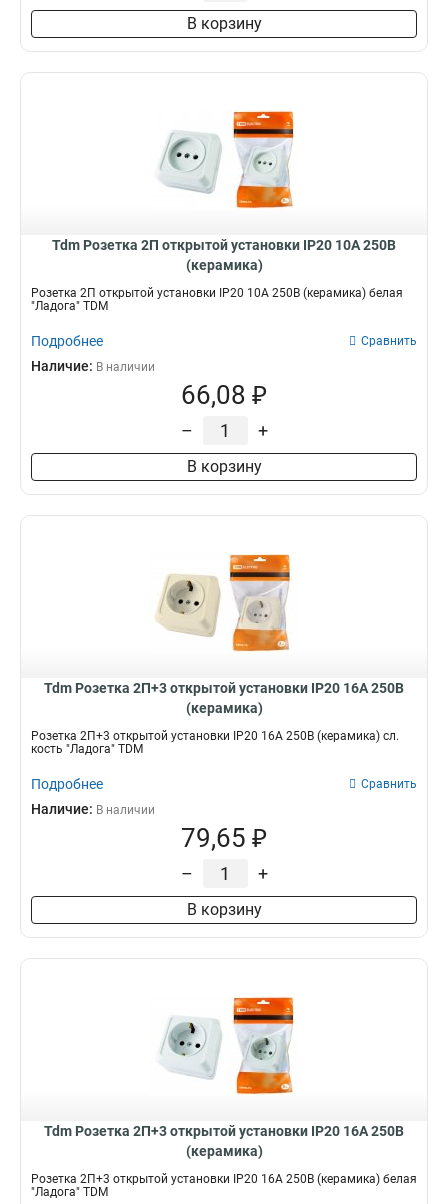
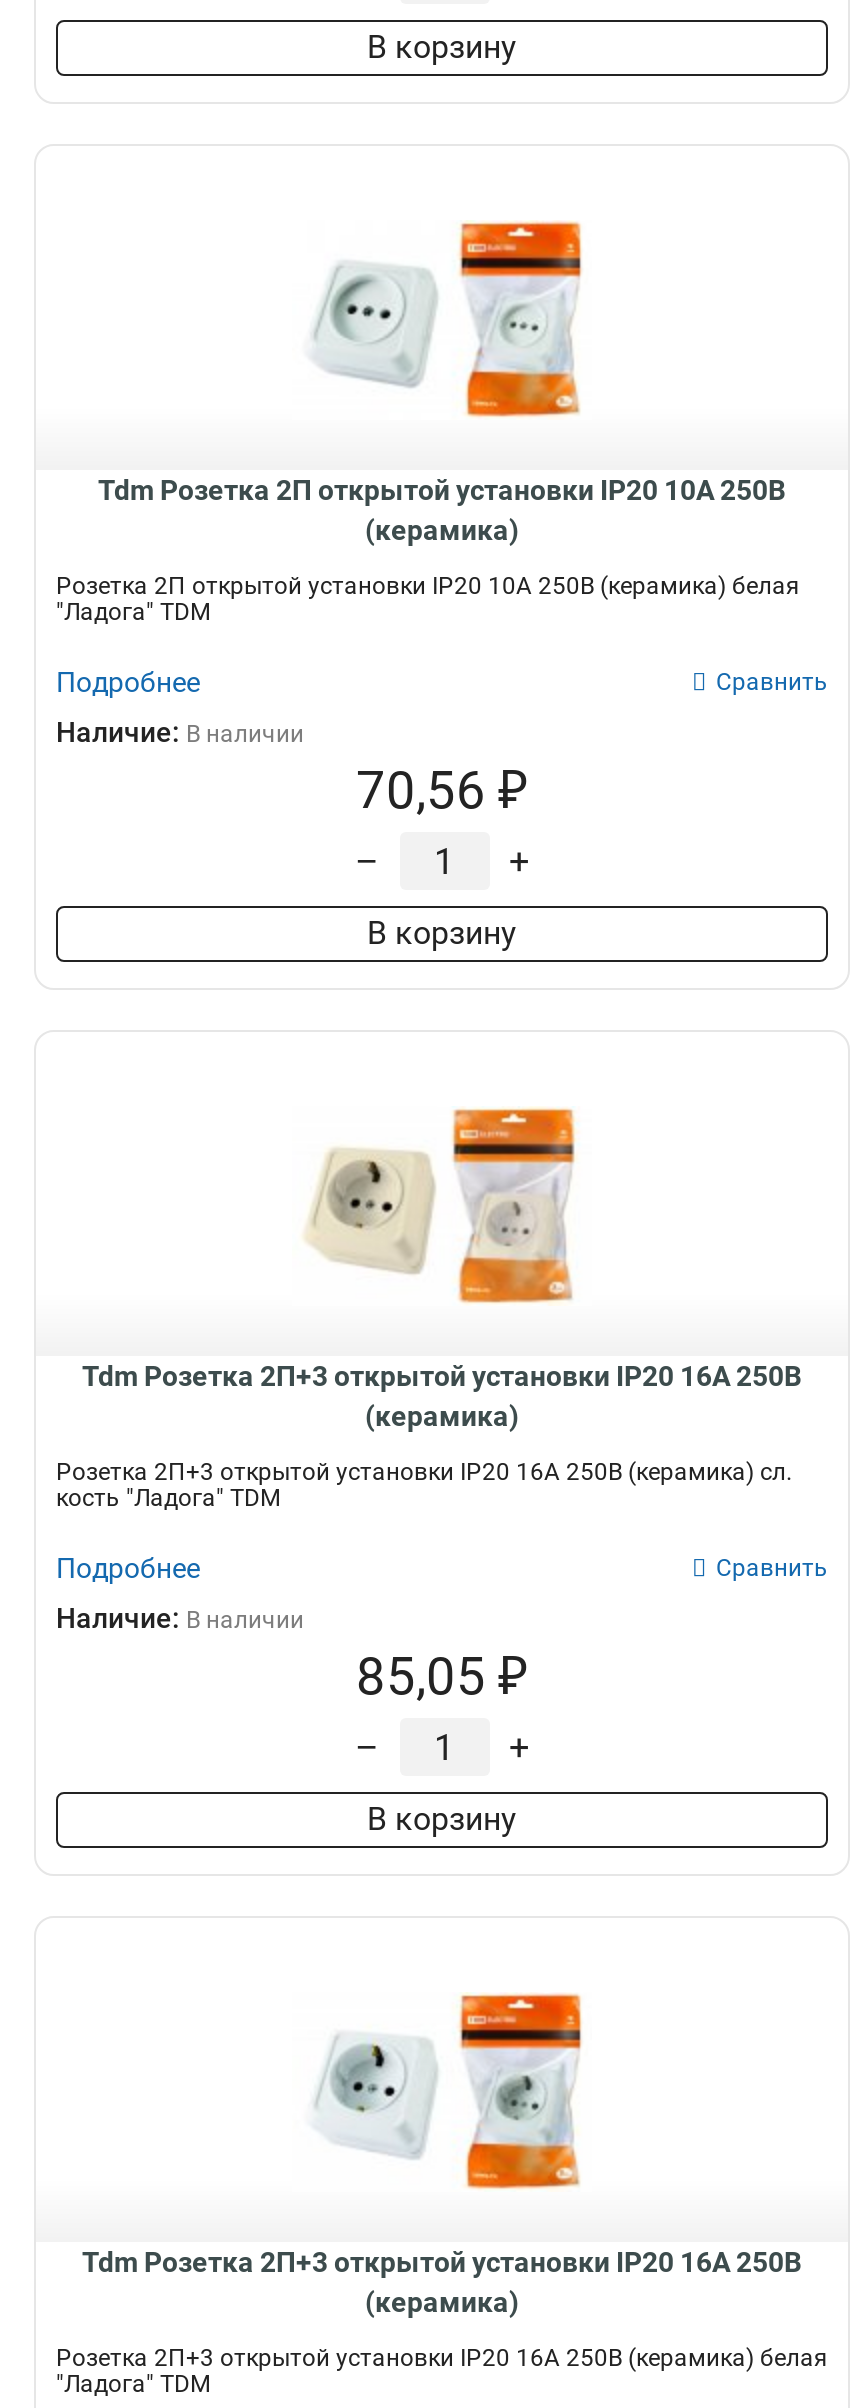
[181,380,267,410] 66,08 ₽ -> [356,760,528,820] 70,56 ₽
[181,823,267,853] 79,65 ₽ -> [356,1646,528,1706] 85,05 ₽

